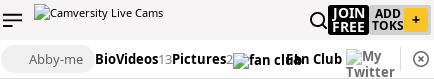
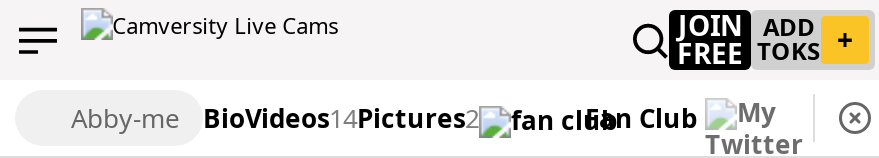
[95,49,233,67] BioVideos13Pictures2 -> [203,99,479,135] BioVideos14Pictures2

